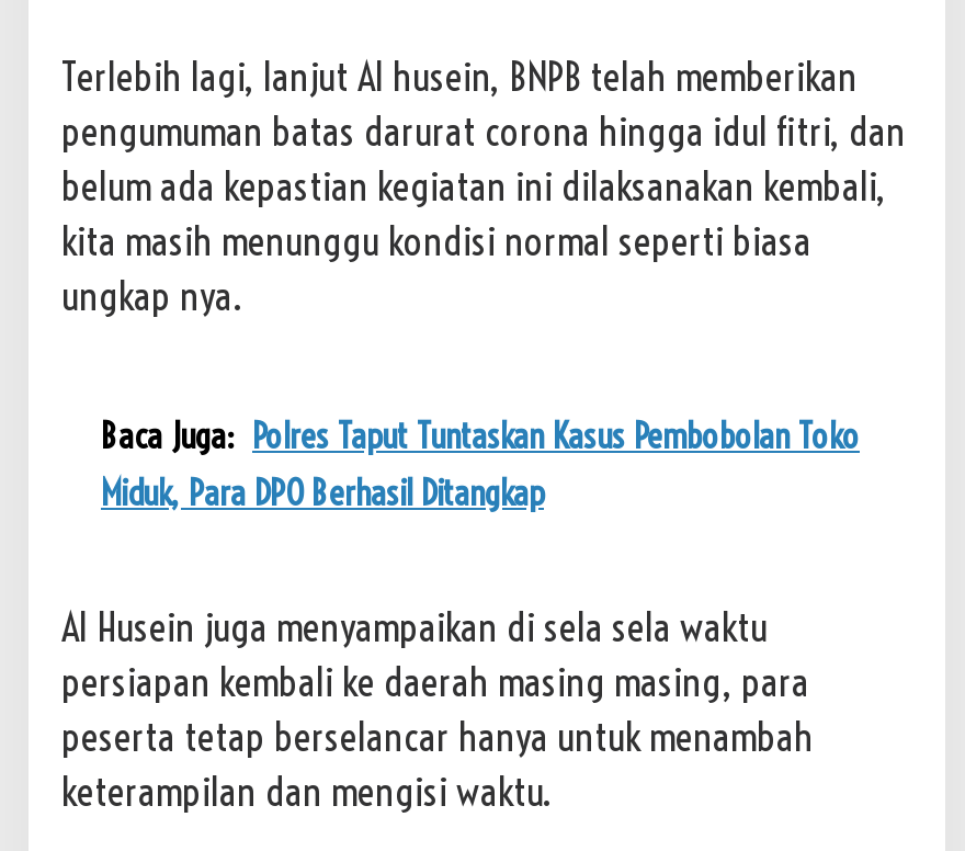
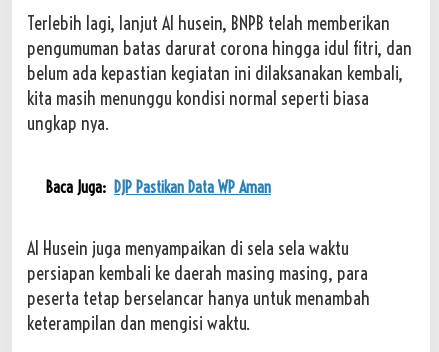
[101,414,860,515] Baca Juga: Polres Taput Tuntaskan Kasus Pembobolan Toko | Miduk, Para DPO Berhasil Ditangkap -> [45,177,271,197] Baca Juga: DJP Pastikan Data WP Aman

